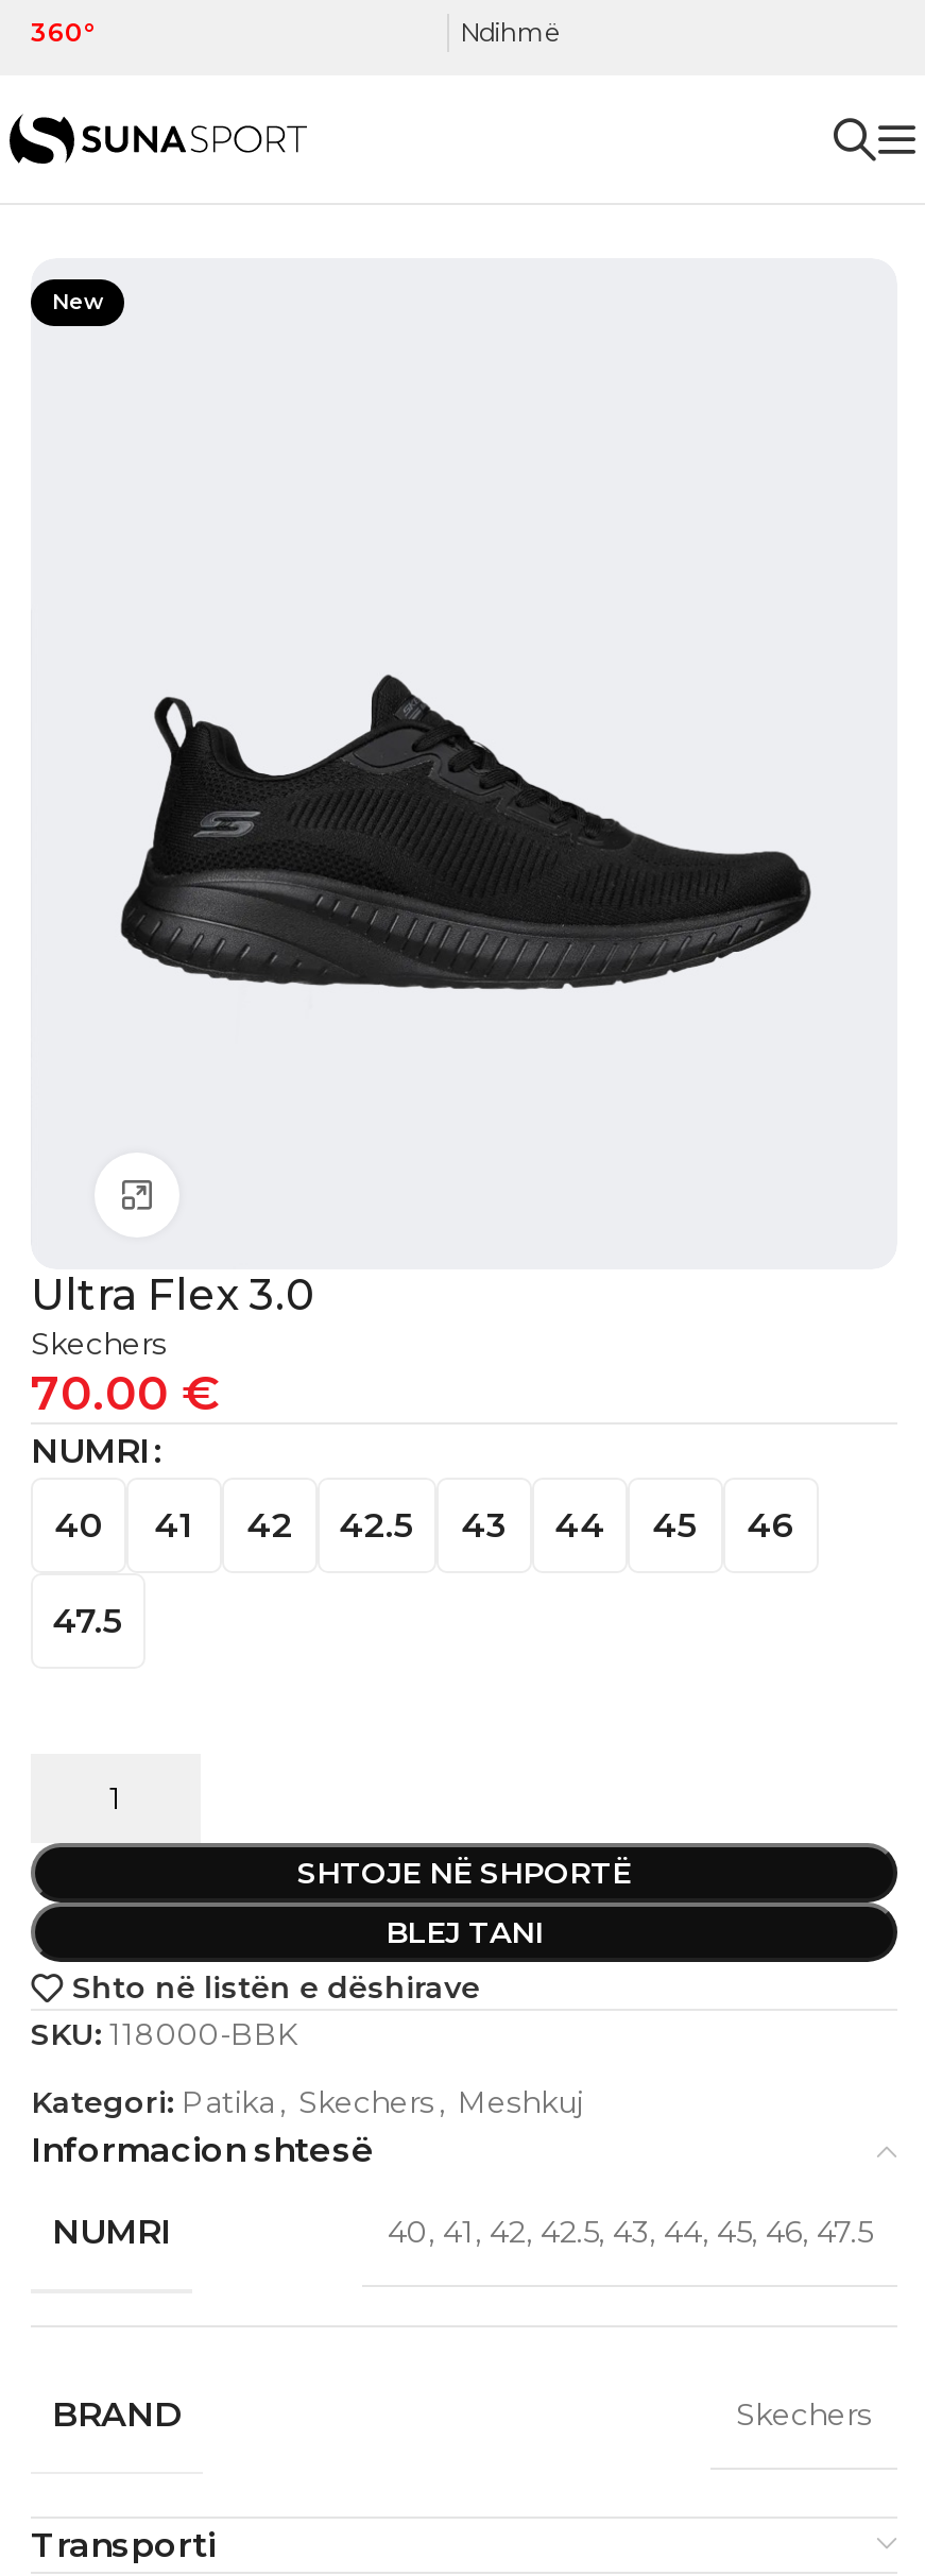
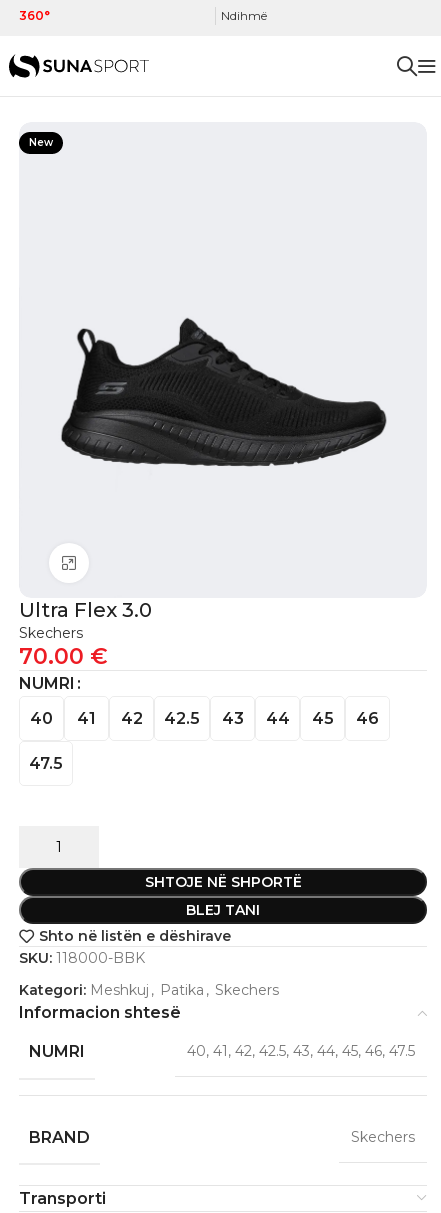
[31,2083,583,2122] Kategori: Patika , Skechers , Meshkuj -> [19,981,279,999] Kategori: Meshkuj , Patika , Skechers

